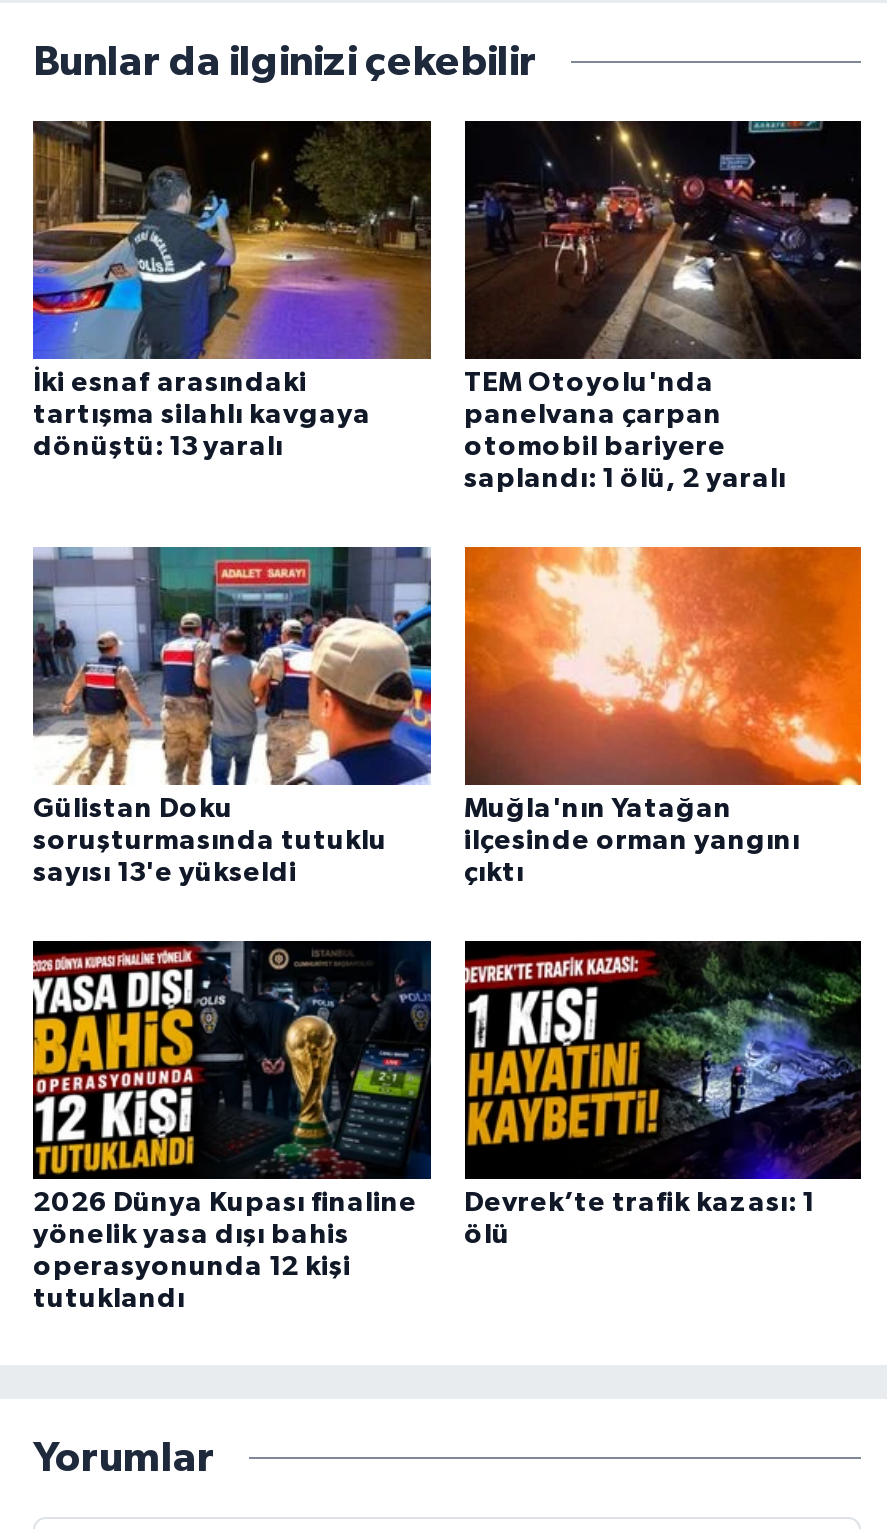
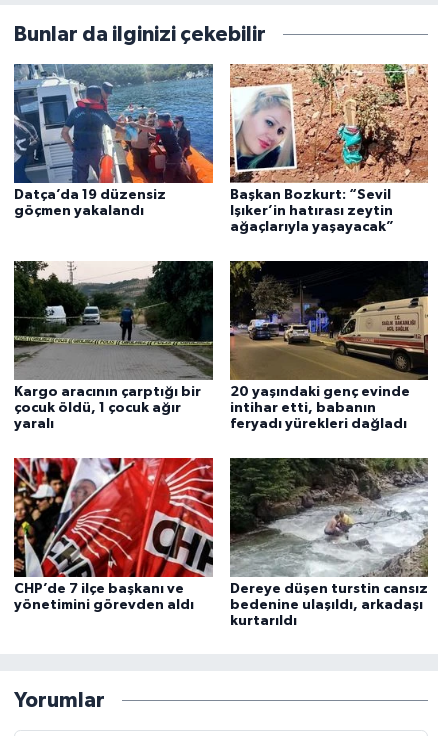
[31,119,433,462] [image] | İki esnaf arasındaki | tartışma silahlı kavgaya | dönüştü: 13 yaralı -> [13,63,214,218] [image] | Datça’da 19 düzensiz | göçmen yakalandı
[463,119,863,494] [image] | TEM Otoyolu'nda | panelvana çarpan | otomobil bariyere | saplandı: 1 ölü, 2 yaralı -> [229,63,429,234] [image] | Başkan Bozkurt: “Sevil | Işıker’in hatırası zeytin | ağaçlarıyla yaşayacak”
[31,545,433,887] [image] | Gülistan Doku | soruşturmasında tutuklu | sayısı 13'e yükseldi -> [13,260,214,431] [image] | Kargo aracının çarptığı bir | çocuk öldü, 1 çocuk ağır | yaralı
[463,545,863,887] [image] | Muğla'nın Yatağan | ilçesinde orman yangını | çıktı -> [229,260,429,431] [image] | 20 yaşındaki genç evinde | intihar etti, babanın | feryadı yürekleri dağladı
[31,939,433,1313] [image] | 2026 Dünya Kupası finaline | yönelik yasa dışı bahis | operasyonunda 12 kişi | tutuklandı -> [13,457,214,612] [image] | CHP’de 7 ilçe başkanı ve | yönetimini görevden aldı
[463,939,863,1249] [image] | Devrek’te trafik kazası: 1 | ölü -> [229,457,429,628] [image] | Dereye düşen turstin cansız | bedenine ulaşıldı, arkadaşı | kurtarıldı

